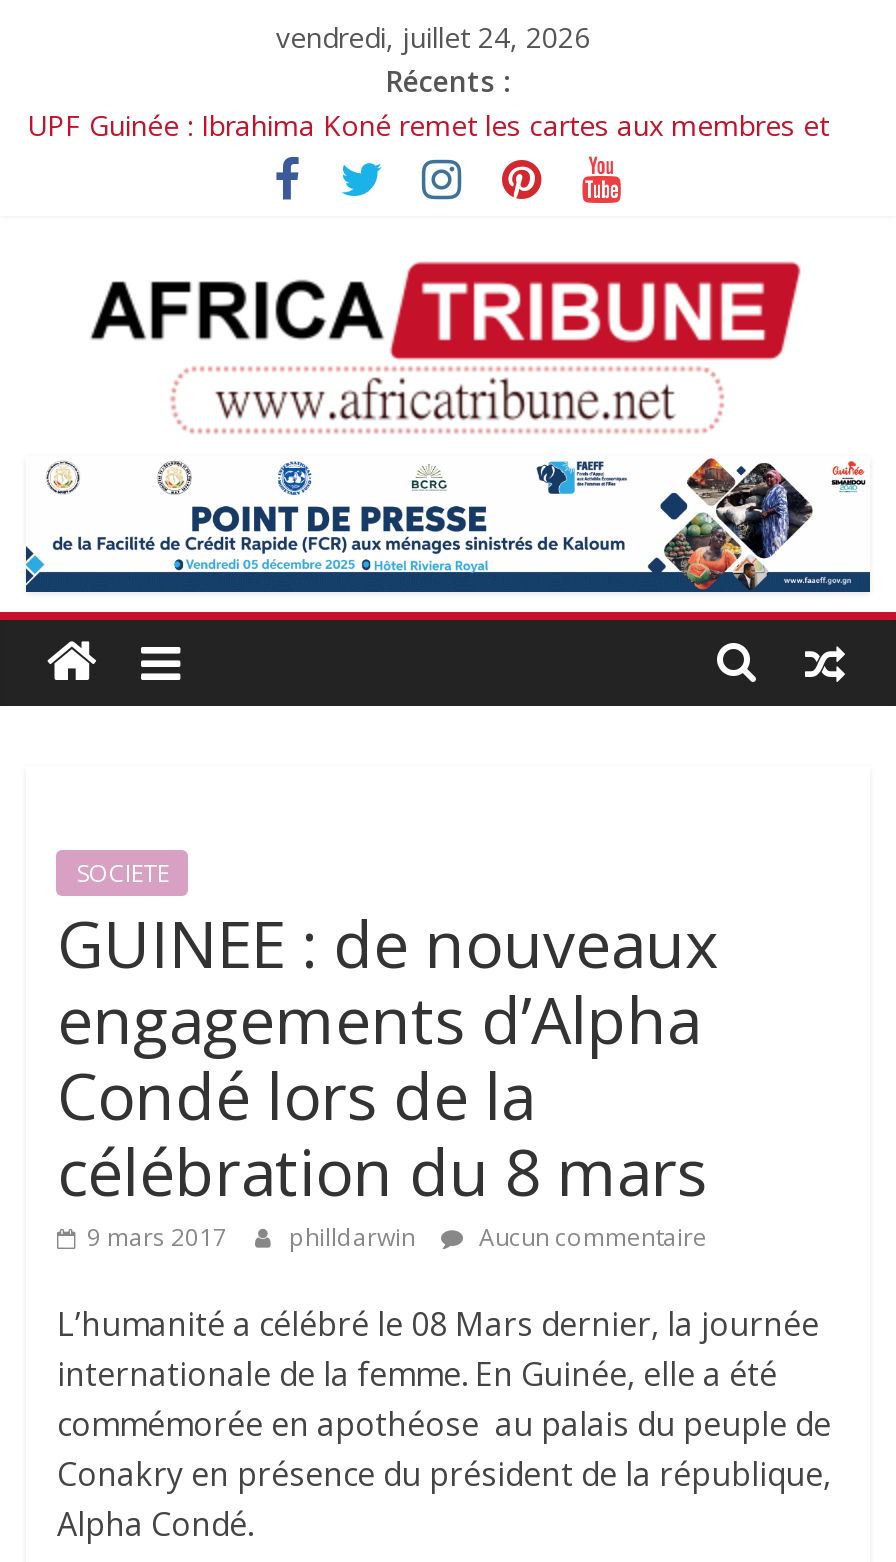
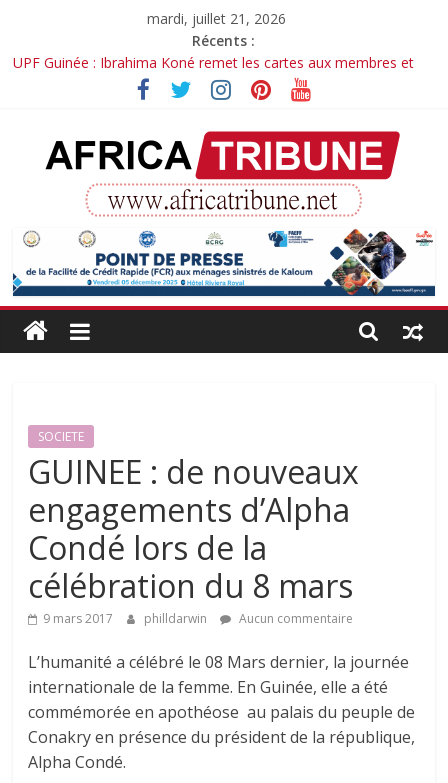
[276,18,590,56] vendredi, juillet 24, 2026 -> [147,9,286,28] mardi, juillet 21, 2026

